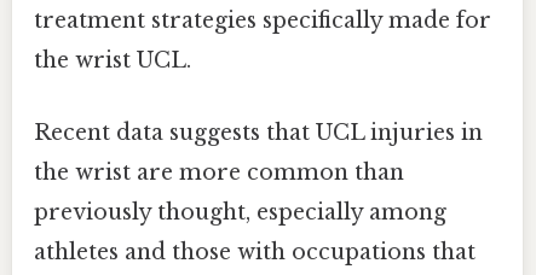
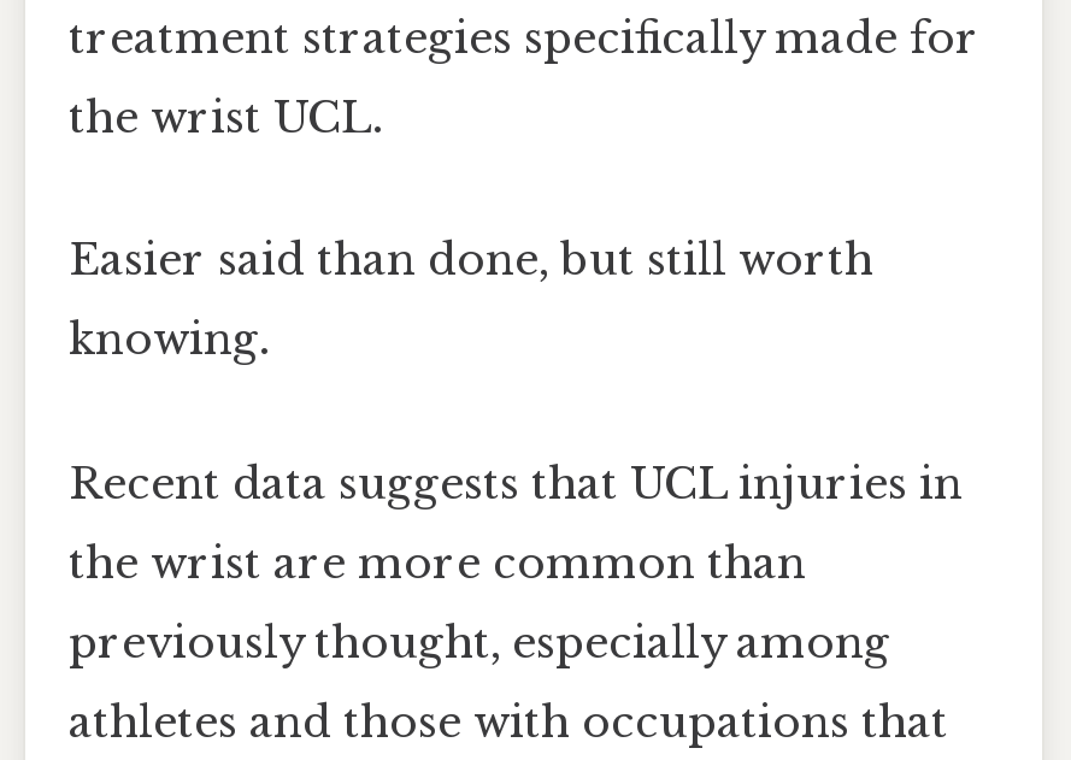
none -> [69,235,873,368] Easier said than done, but still worth | knowing.

